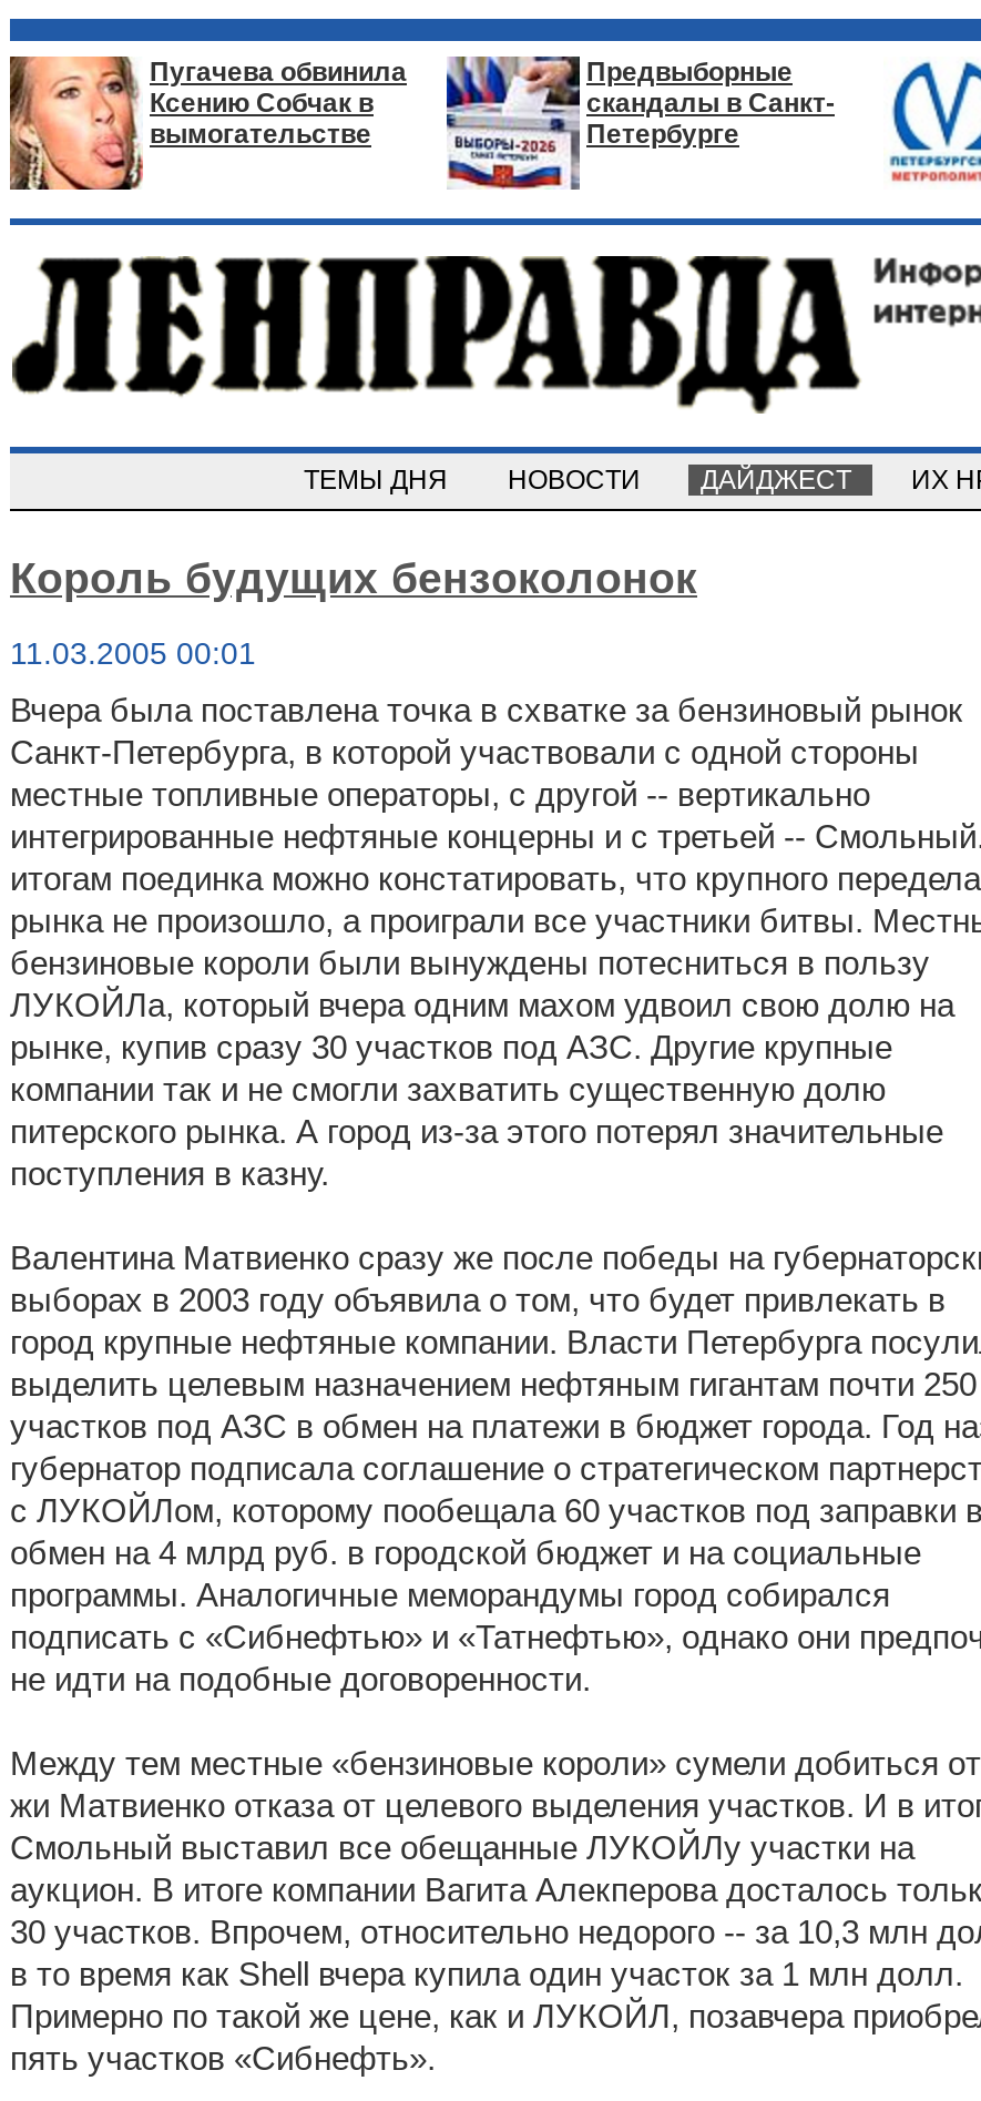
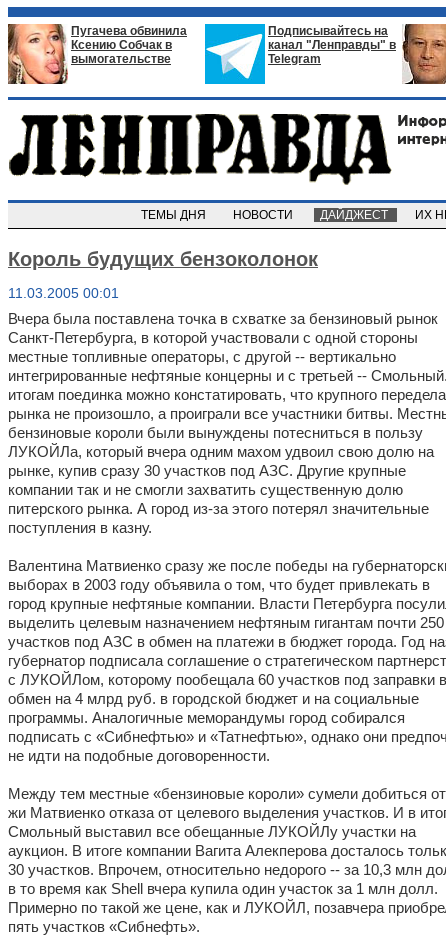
[444,54,835,192] [image] | Предвыборные | скандалы в Санкт- | Петербурге -> [204,23,396,85] [image] | Подписывайтесь на | канал "Ленправды" в | Telegram
[888,57,974,190] [image] -> [403,23,443,85] [image]

